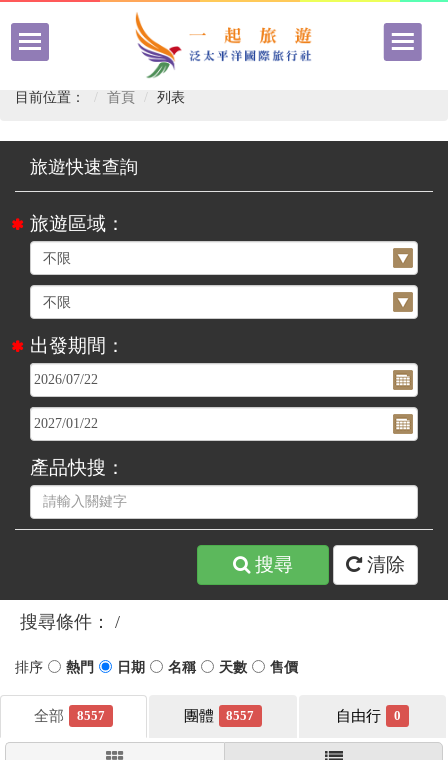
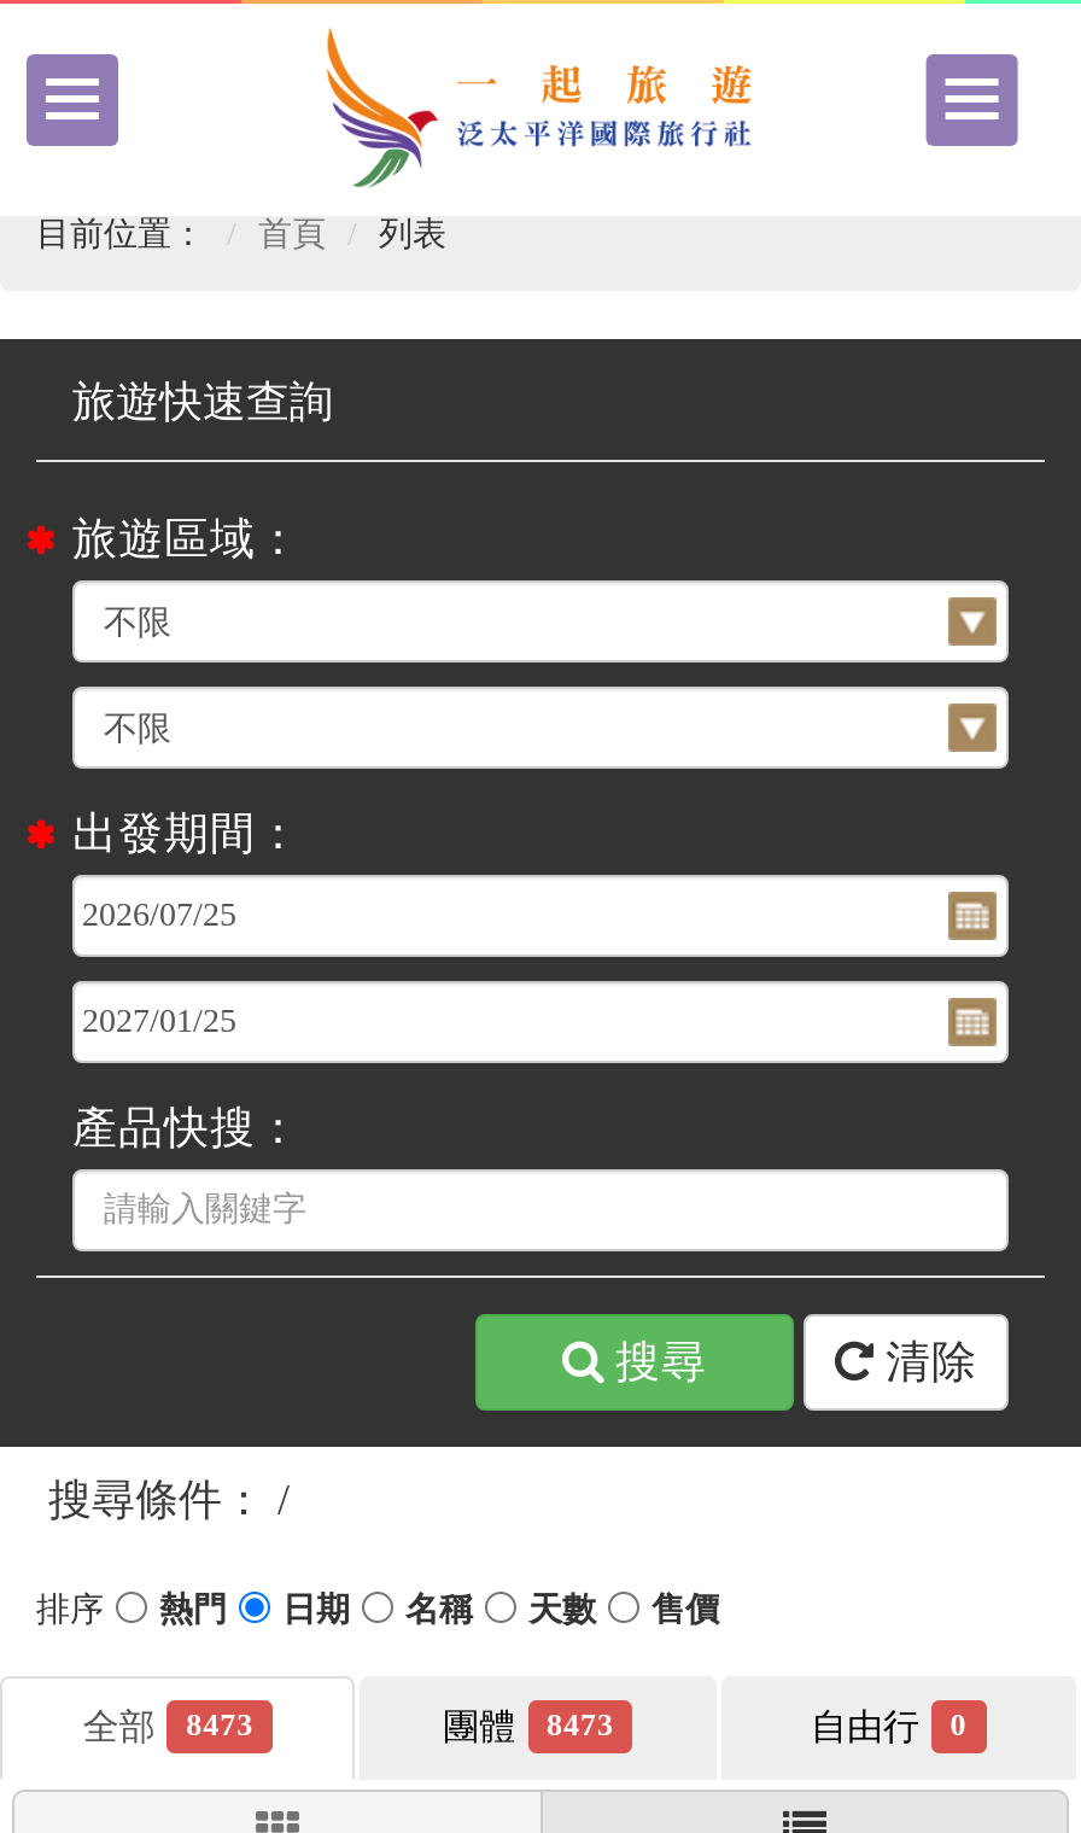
[77,708,105,723] 8557 -> [186,1708,254,1744] 8473
[226,708,254,723] 8557 -> [547,1708,614,1744] 8473

